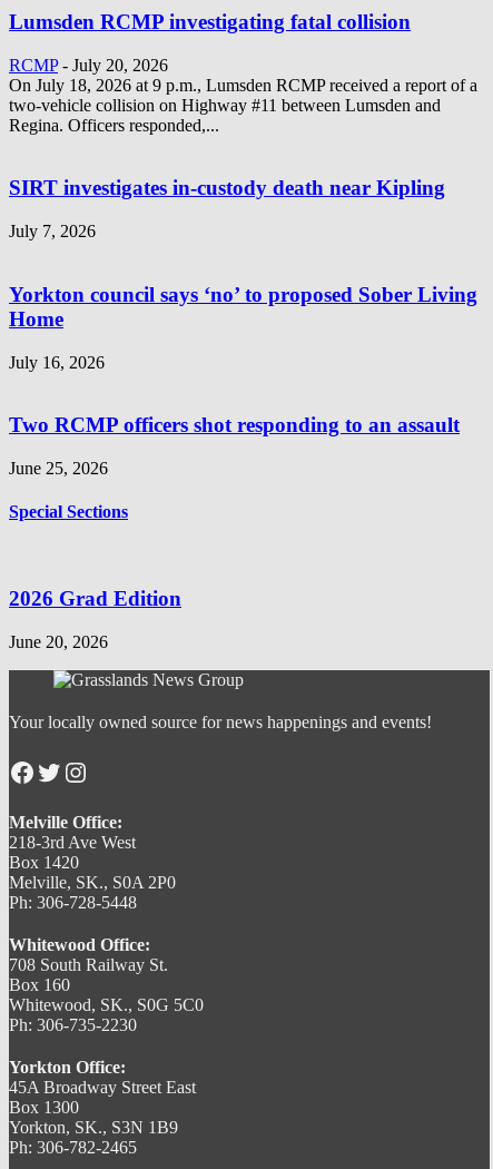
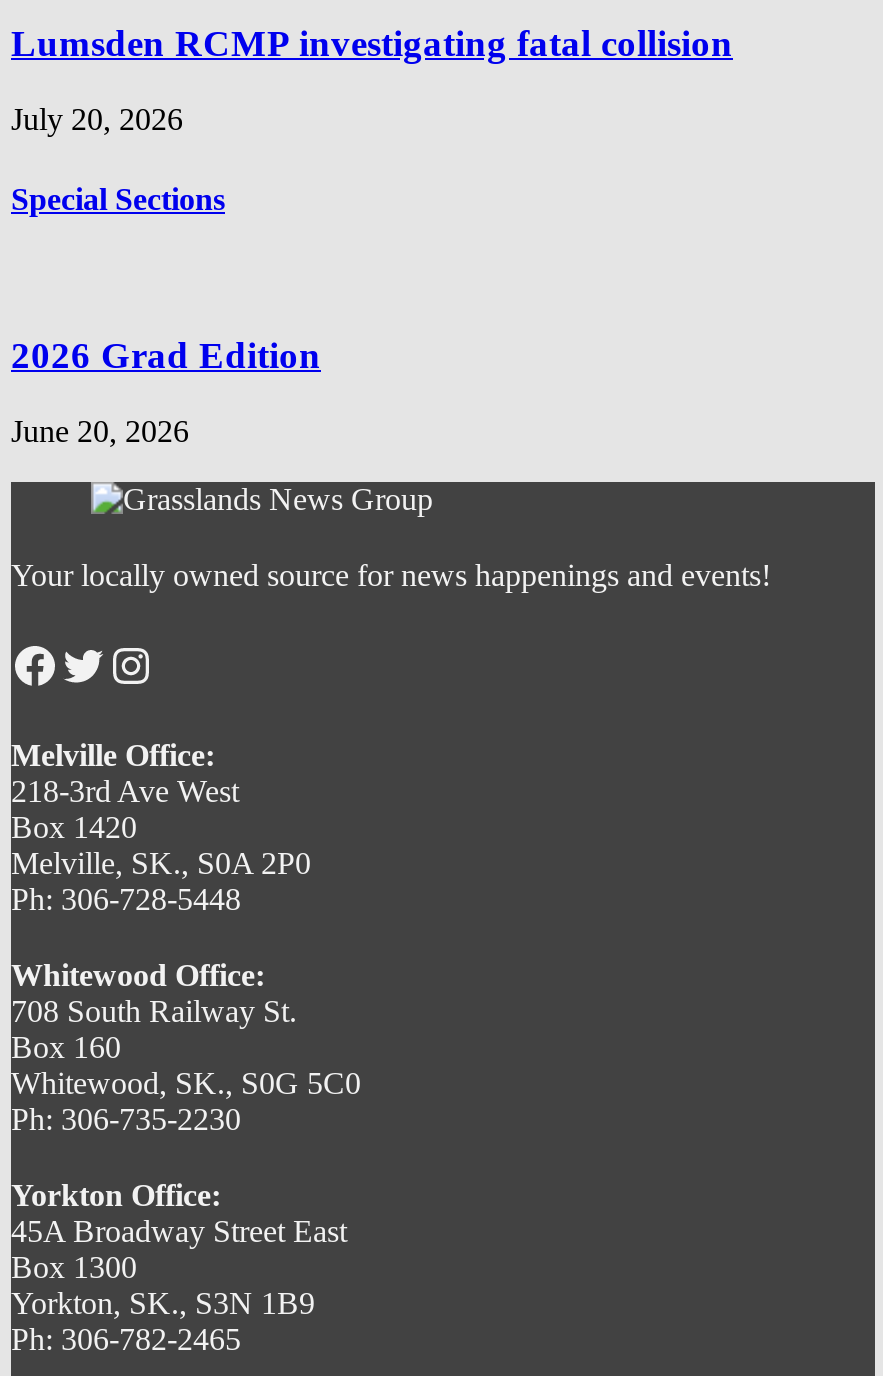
[9,55,477,478] RCMP - July 20, 2026 | On July 18, 2026 at 9 p.m., Lumsden RCMP received a report of a | two-vehicle collision on Highway #11 between Lumsden and | Regina. Officers responded,... | SIRT investigates in-custody death near Kipling | July 7, 2026 | Yorkton council says ‘no’ to proposed Sober Living | Home | July 16, 2026 | Two RCMP officers shot responding to an assault | June 25, 2026 -> [11,103,183,137] July 20, 2026

